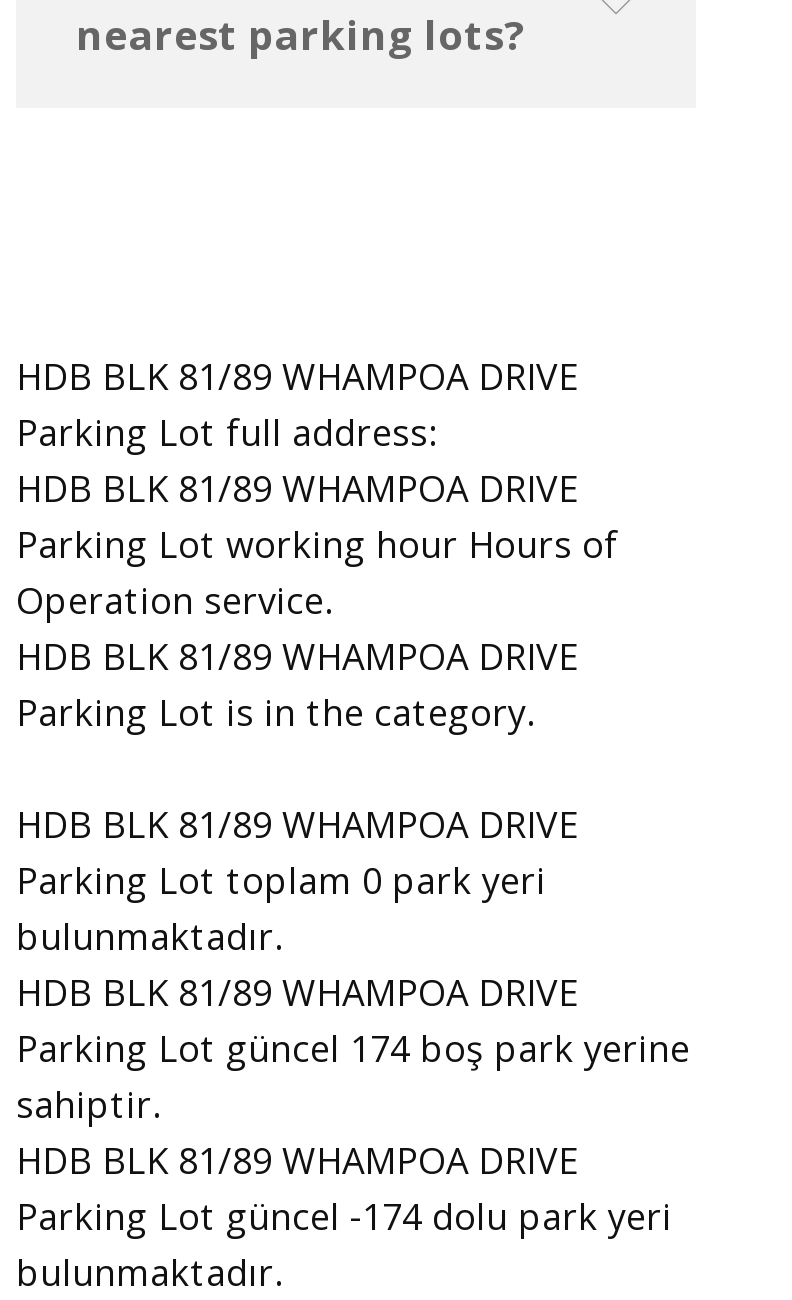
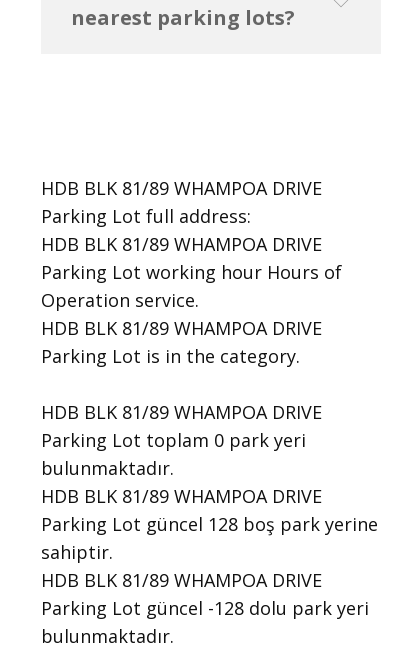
[16,1023,690,1071] Parking Lot güncel 174 boş park yerine -> [41,511,378,535] Parking Lot güncel 128 boş park yerine
[16,1191,672,1239] Parking Lot güncel -174 dolu park yeri -> [41,595,369,619] Parking Lot güncel -128 dolu park yeri

